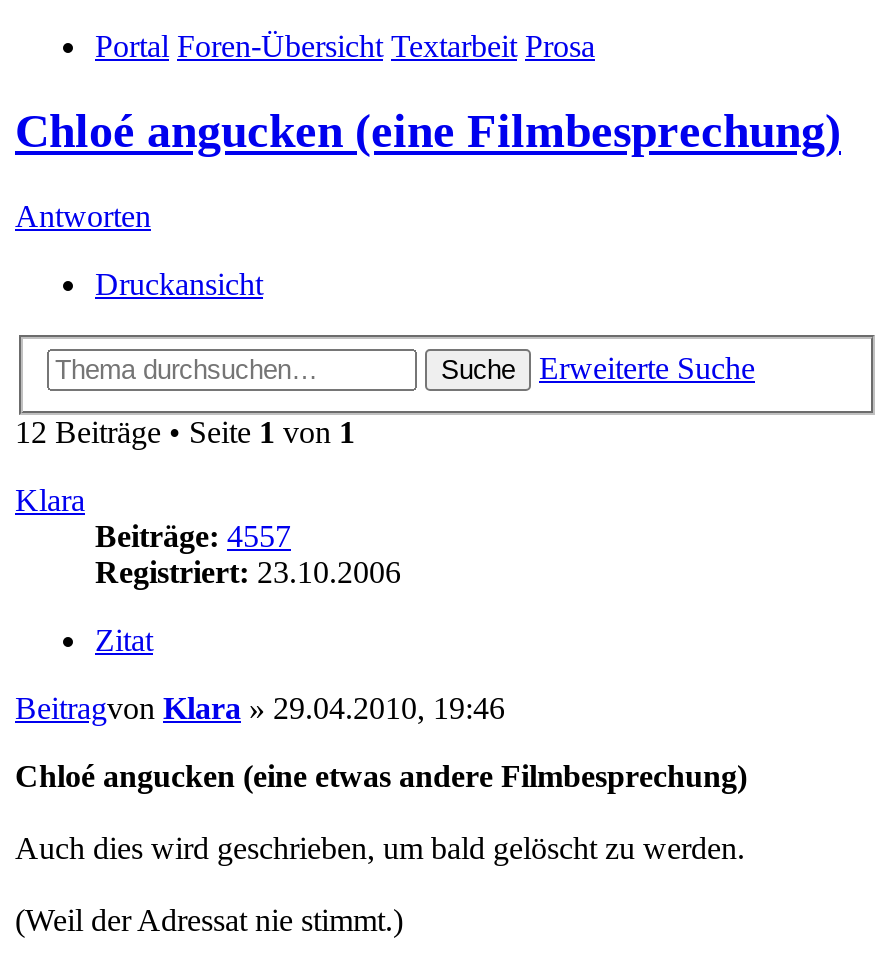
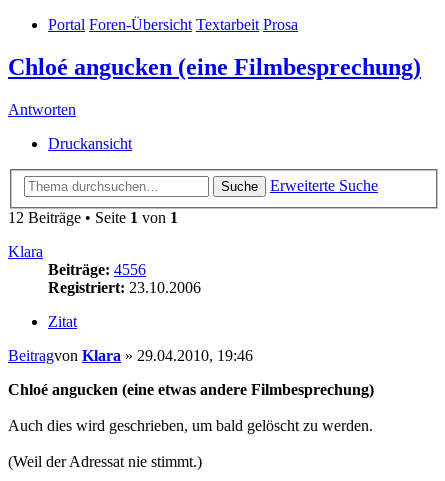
[95,520,291,554] Beiträge: 4557 -> [48,261,146,278] Beiträge: 4556

